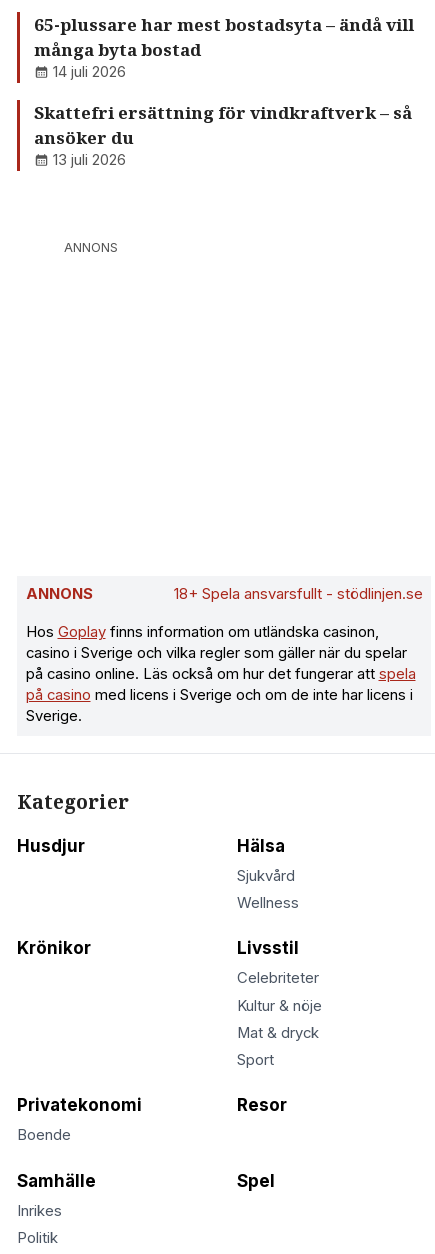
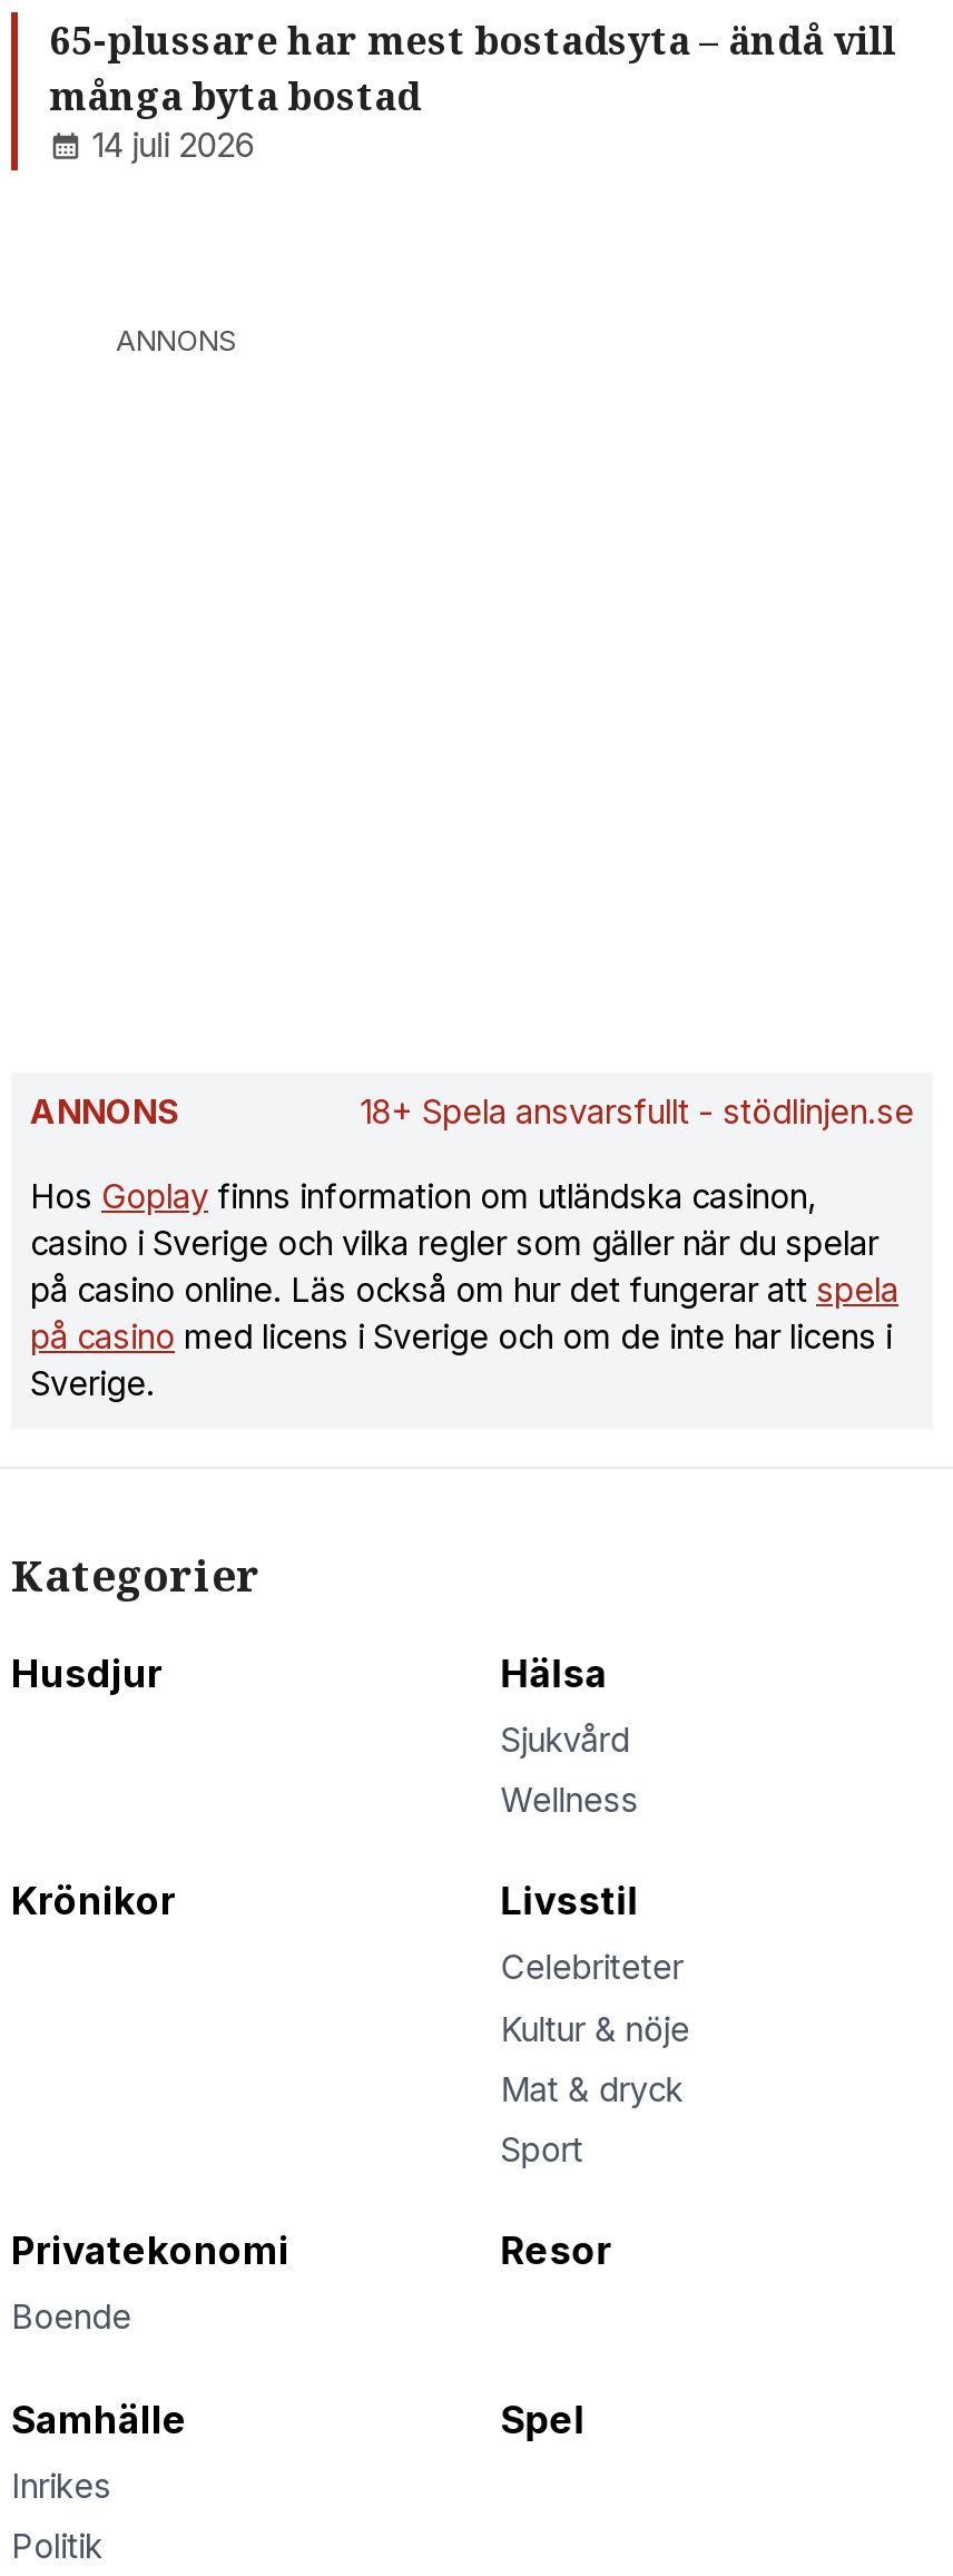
[34,100,412,168] Skattefri ersättning för vindkraftverk – så | ansöker du | 13 juli 2026 -> none

